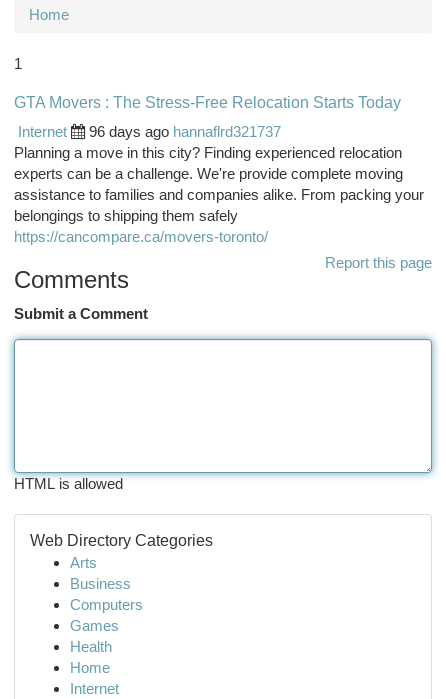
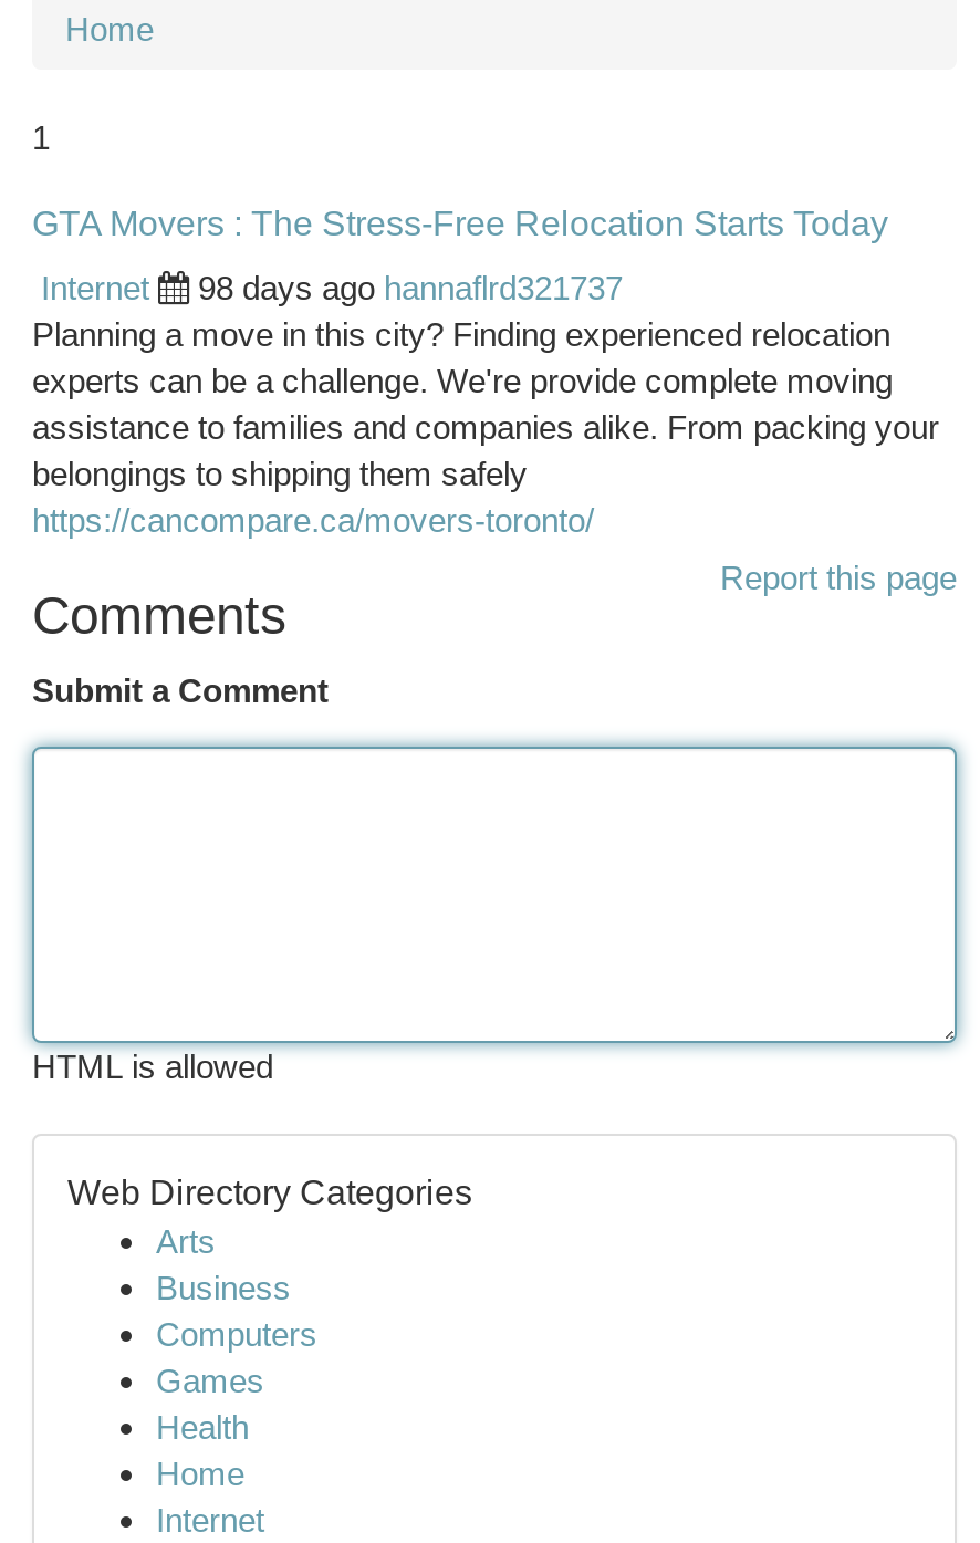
[89,123,281,140] 96 days ago hannaflrd321737 -> [198,269,623,306] 98 days ago hannaflrd321737

